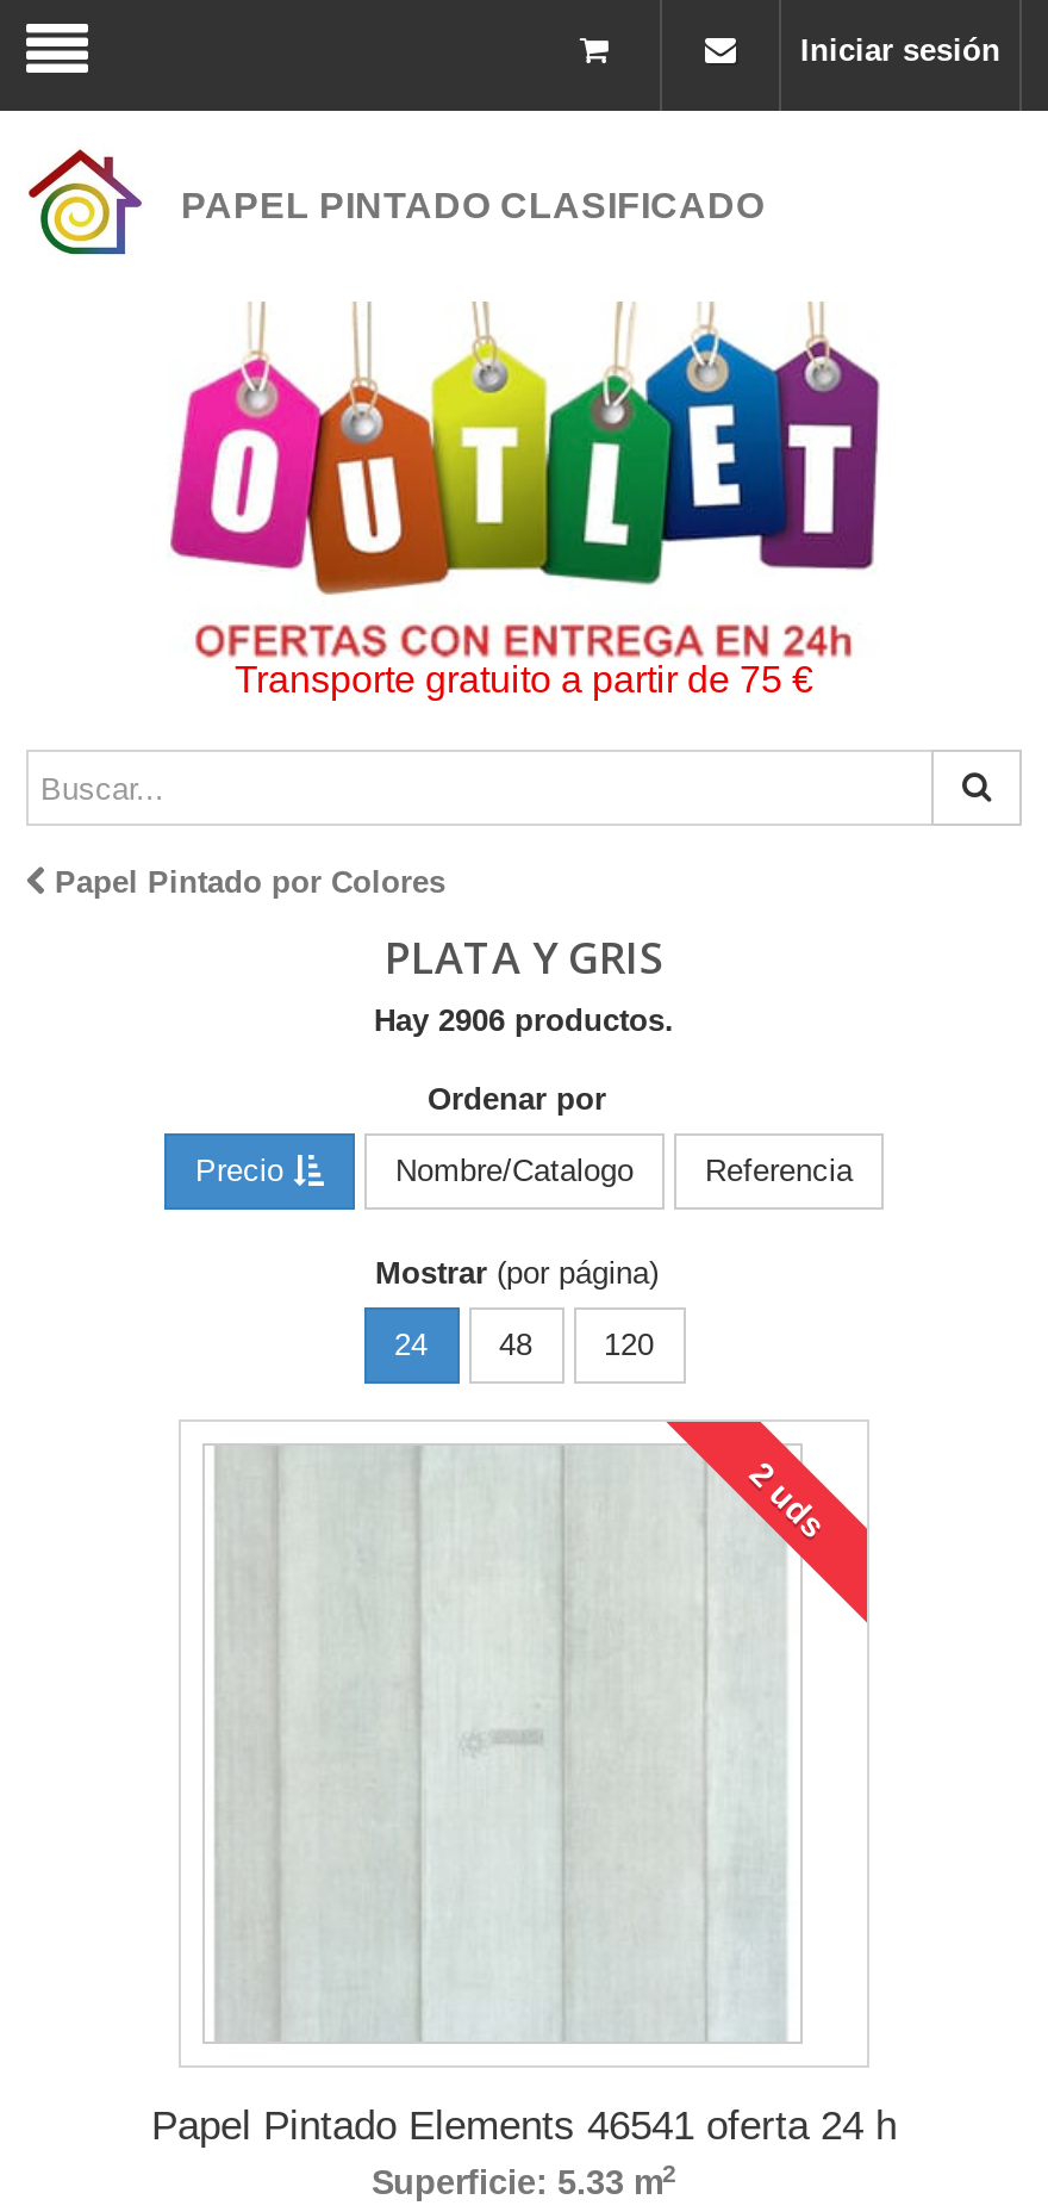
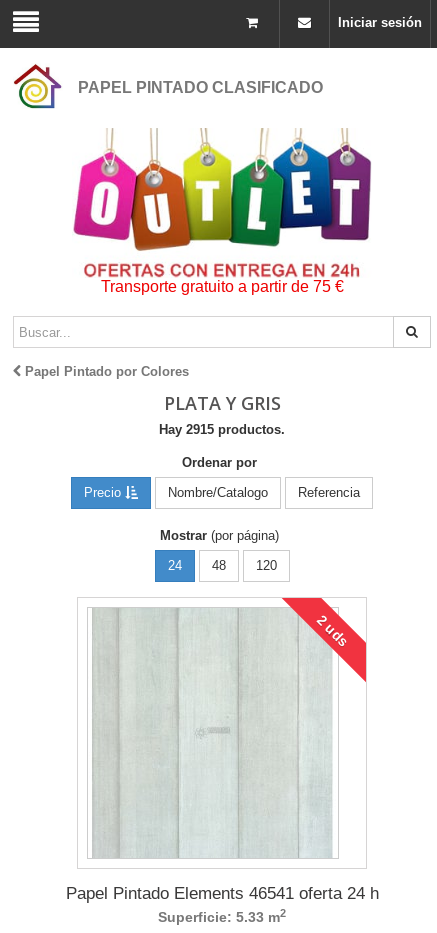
[374,1002,674,1038] Hay 2906 productos. -> [159,422,285,437] Hay 2915 productos.

